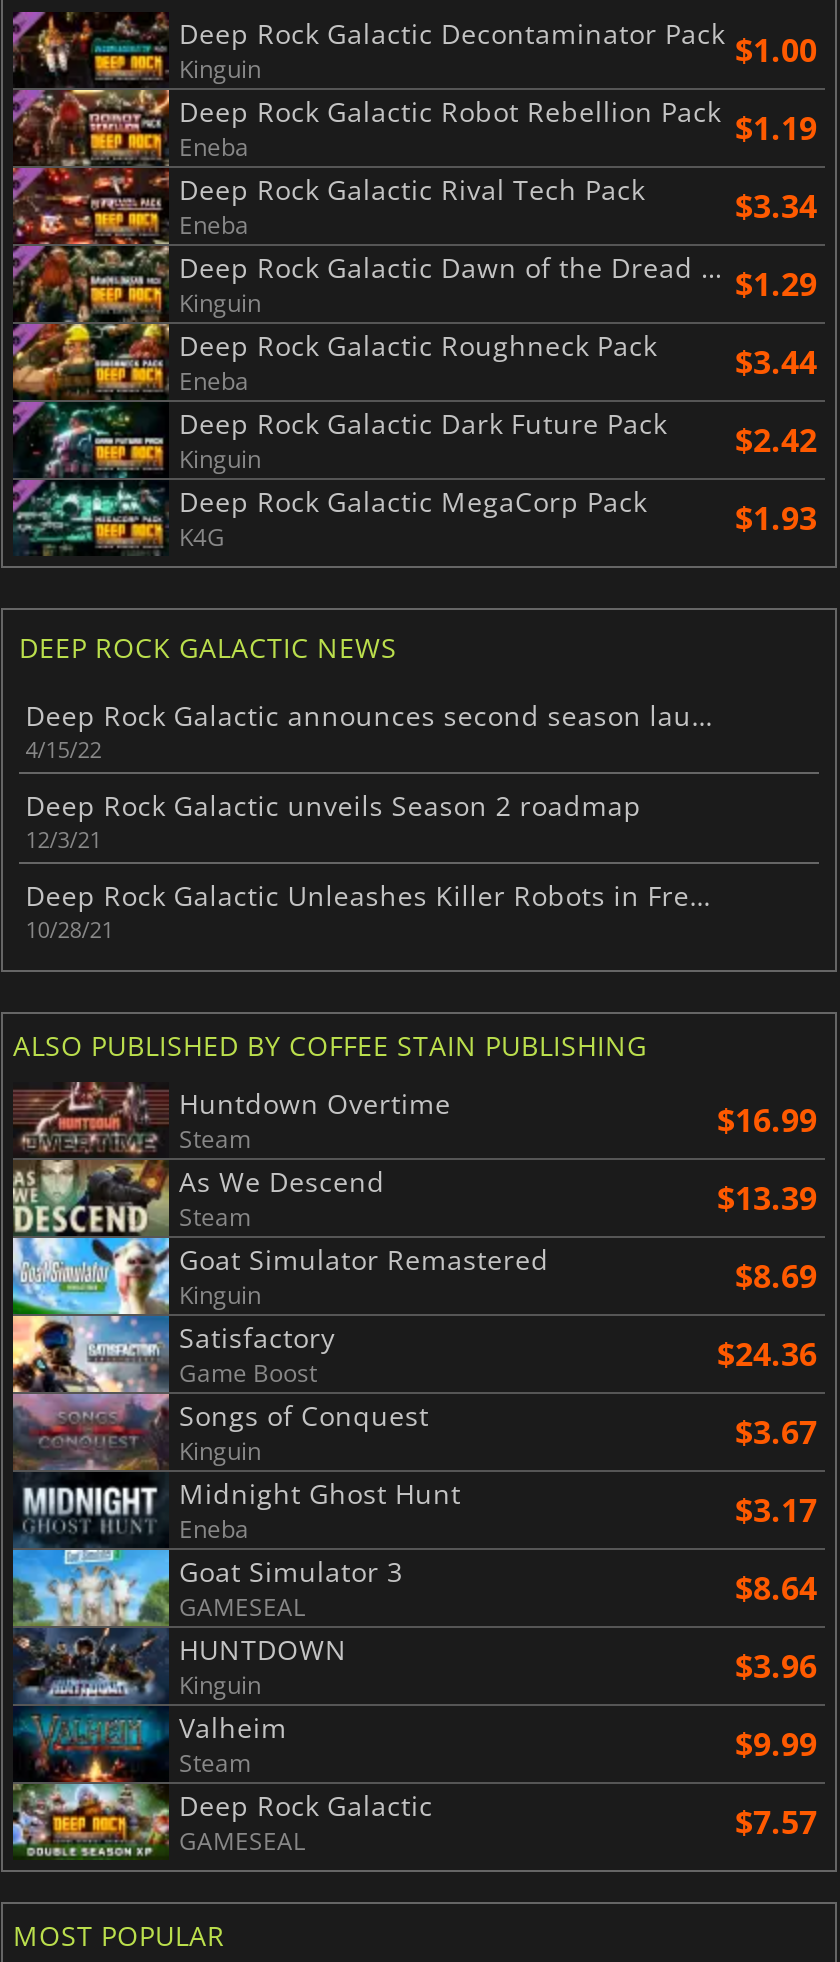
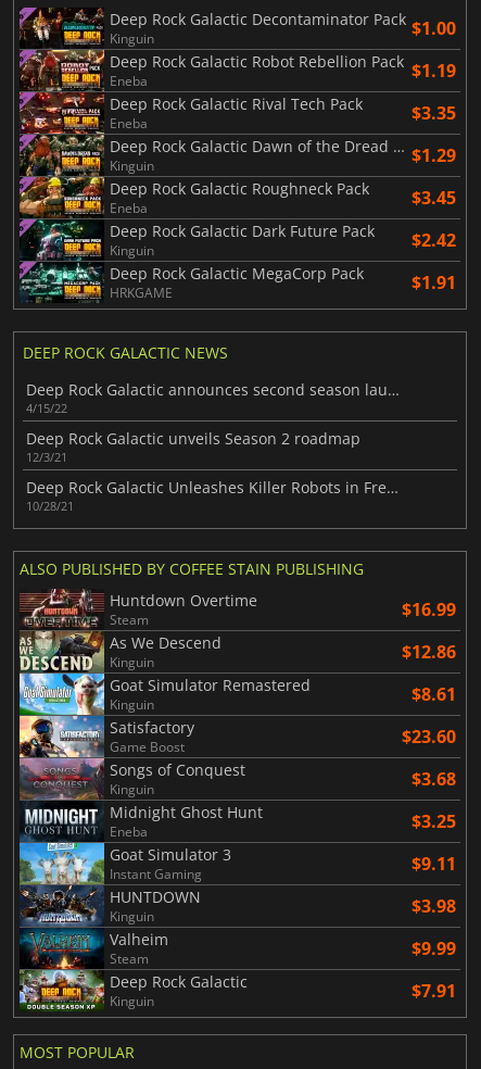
[735,184,817,228] $3.34 -> [412,101,456,125] $3.35
[735,340,817,384] $3.44 -> [412,186,456,210] $3.45
[179,496,817,554] K4G | $1.93 -> [110,271,456,302] HRKGAME | $1.91
[179,1175,817,1233] Steam | $13.39 -> [110,639,456,671] Kinguin | $12.86
[735,1253,817,1297] $8.69 -> [412,682,456,706] $8.61
[717,1331,817,1375] $24.36 -> [402,724,456,748] $23.60
[735,1409,817,1453] $3.67 -> [412,766,456,790] $3.68
[735,1487,817,1531] $3.17 -> [412,809,456,833] $3.25
[179,1565,817,1623] GAMESEAL | $8.64 -> [110,851,456,883] Instant Gaming | $9.11
[735,1643,817,1687] $3.96 -> [412,894,456,917] $3.98
[179,1799,817,1857] GAMESEAL | $7.57 -> [110,978,456,1010] Kinguin | $7.91

